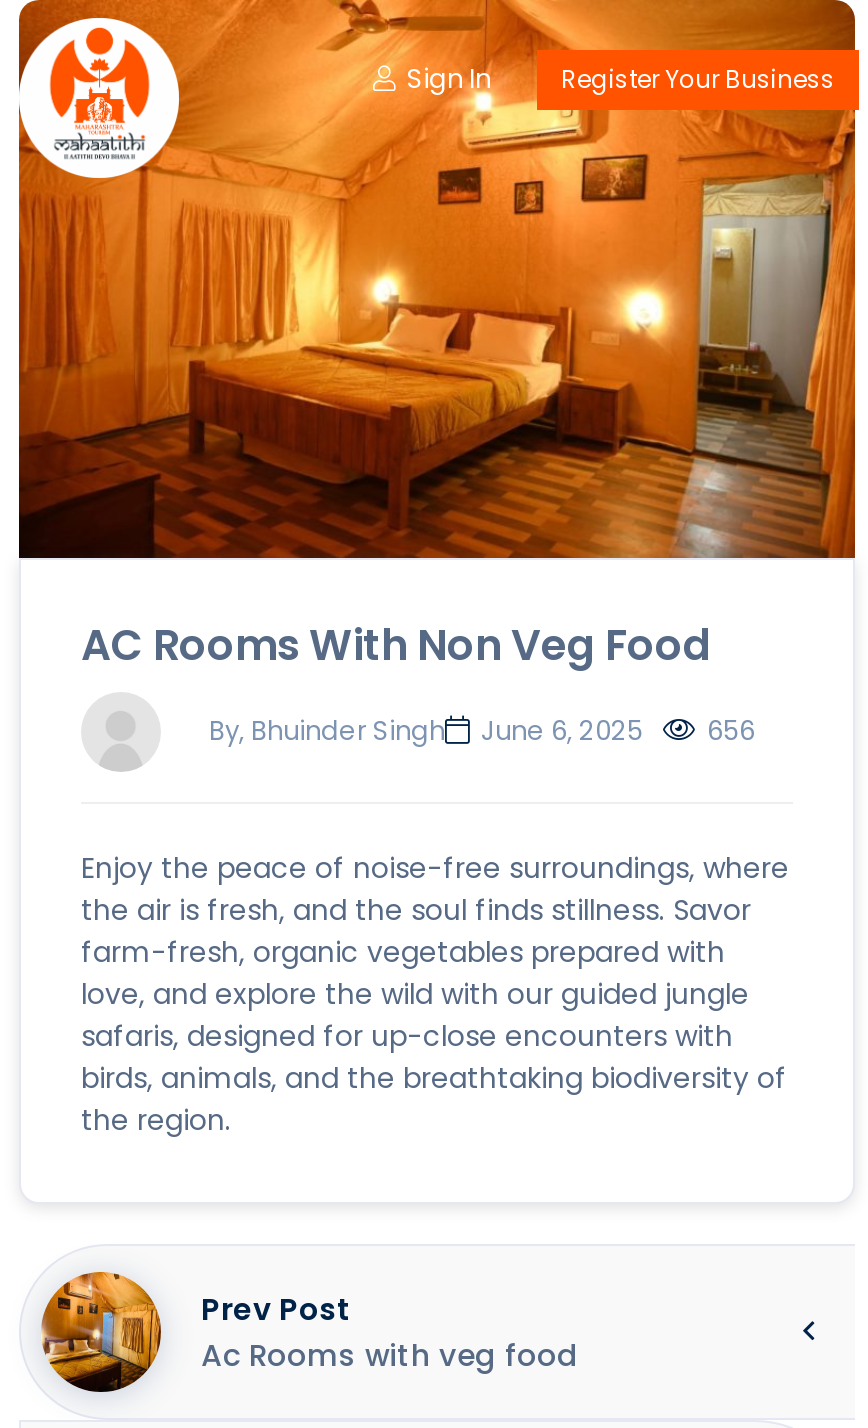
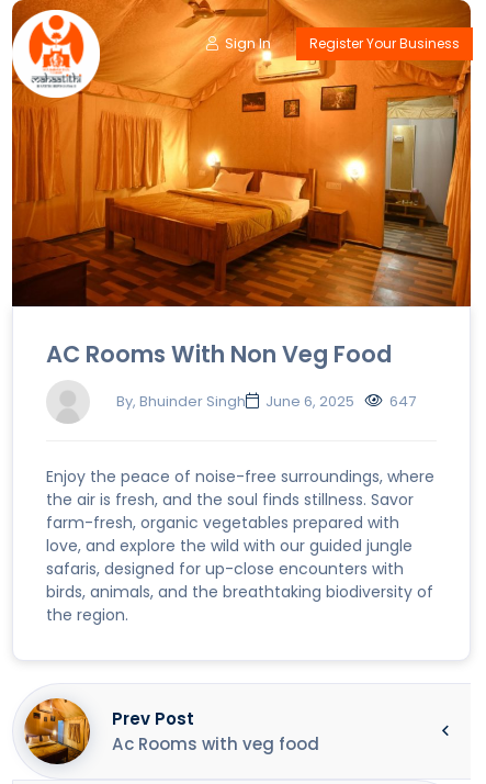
[209,711,755,750] By, Bhuinder Singh June 6, 2025 656 -> [116,390,416,412] By, Bhuinder Singh June 6, 2025 647

